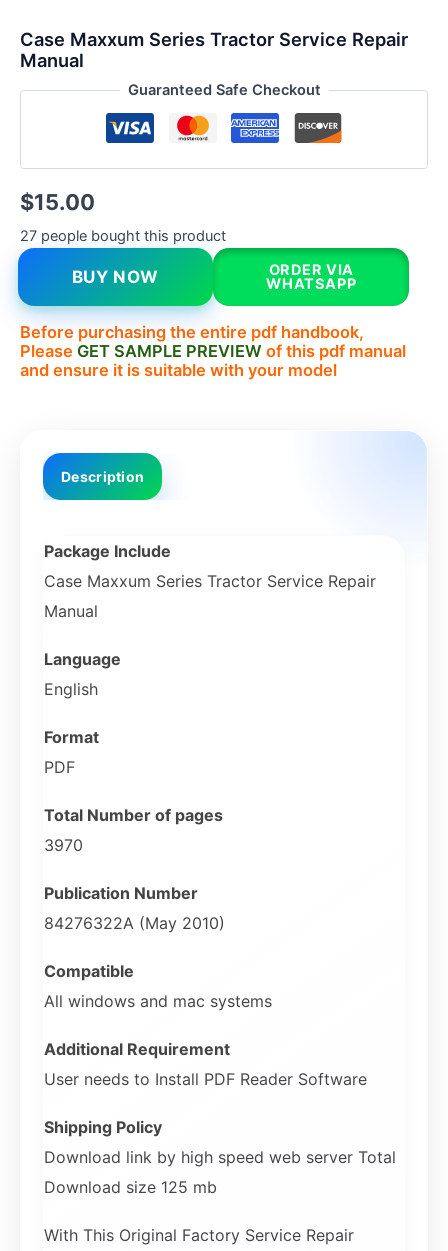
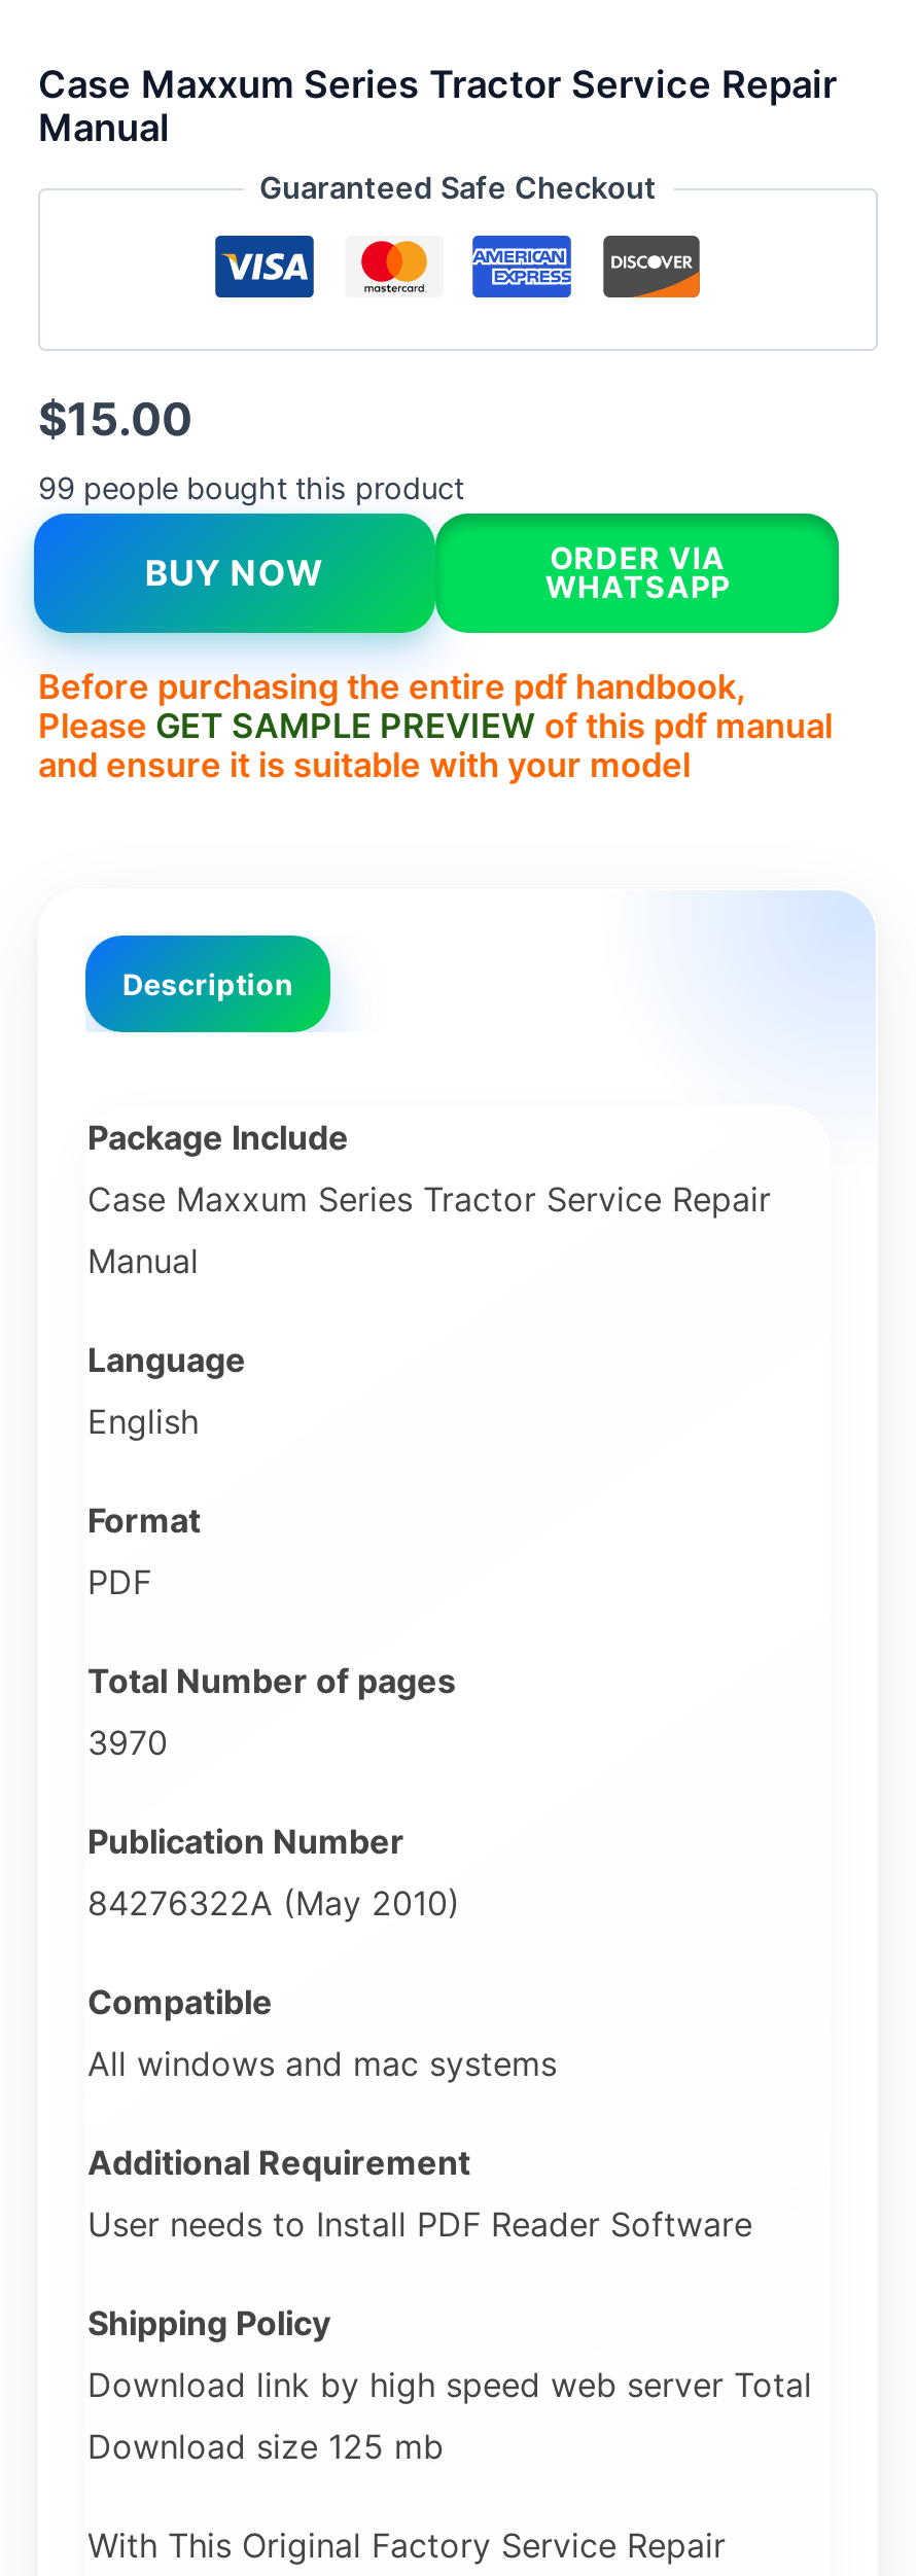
[20,227,226,245] 27 people bought this product -> [38,471,464,508] 99 people bought this product

